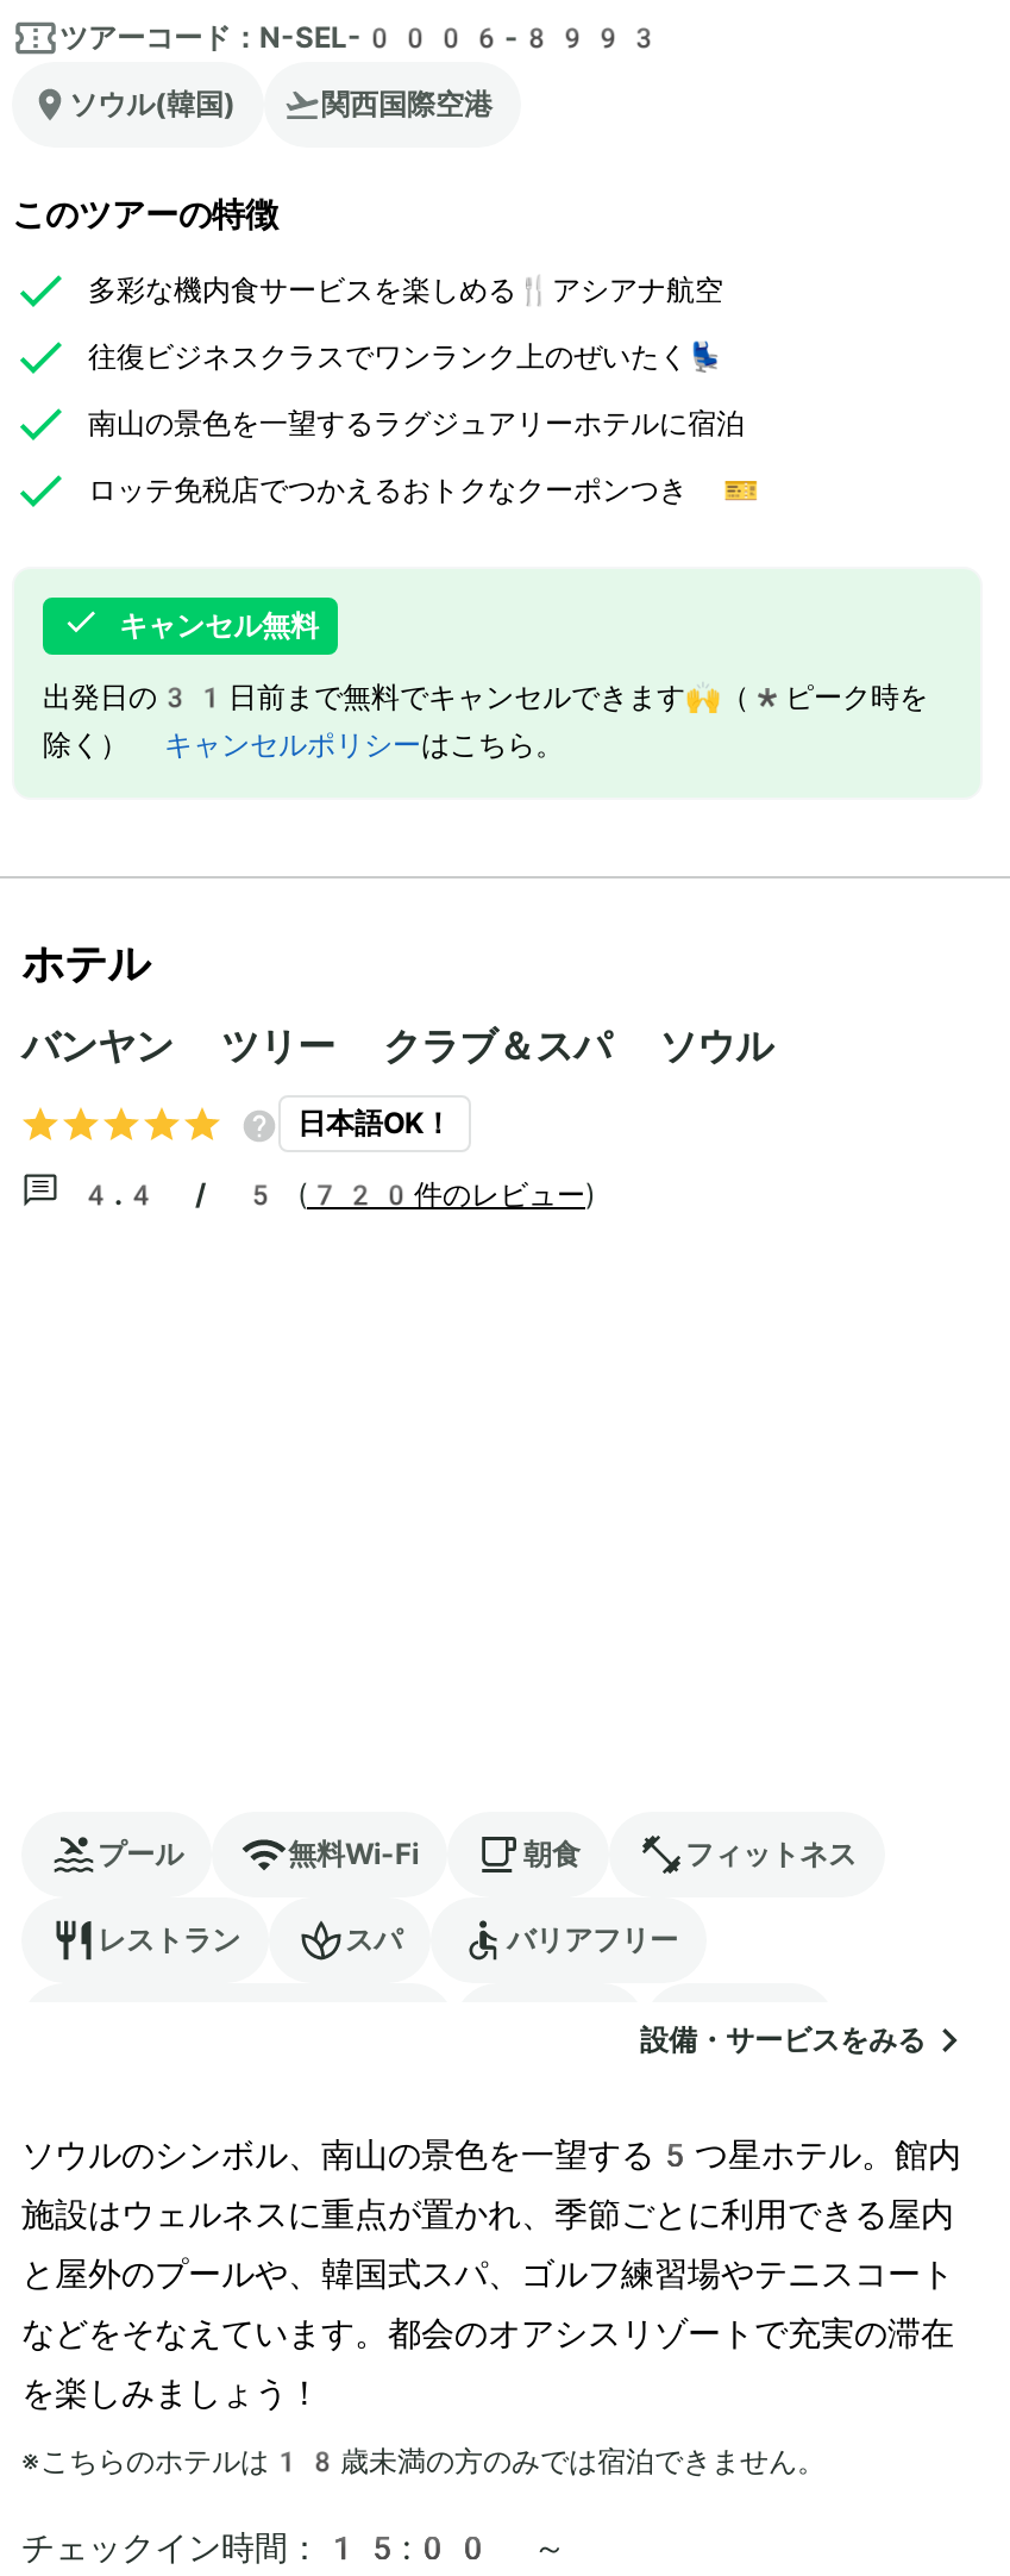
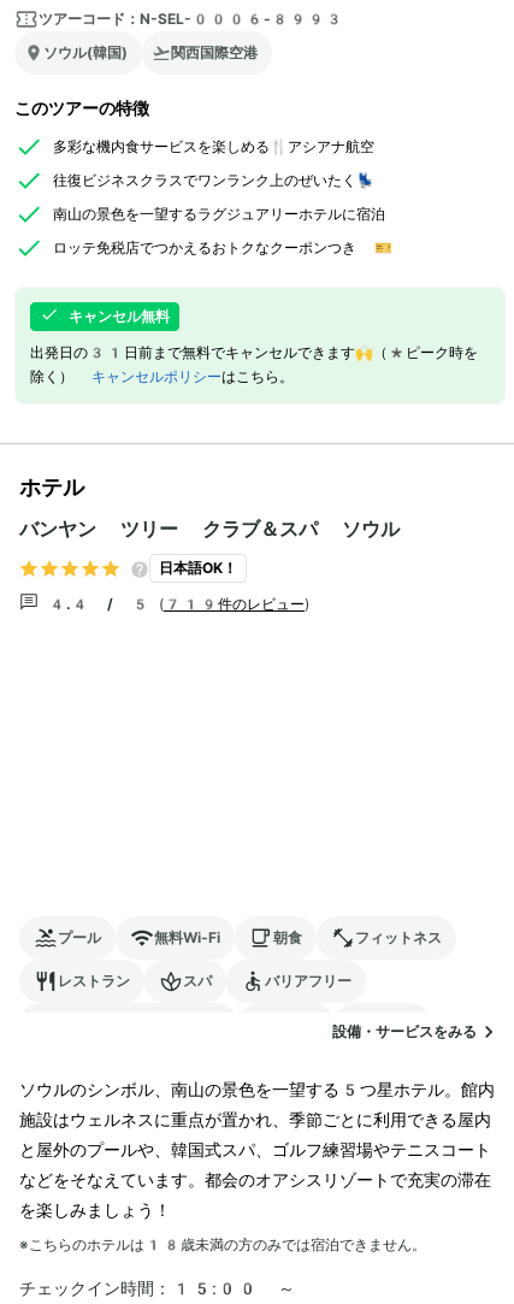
[79,1179,595,1212] 4.4 / 5 (720件のレビュー) -> [48,596,309,613] 4.4 / 5 (719件のレビュー)

